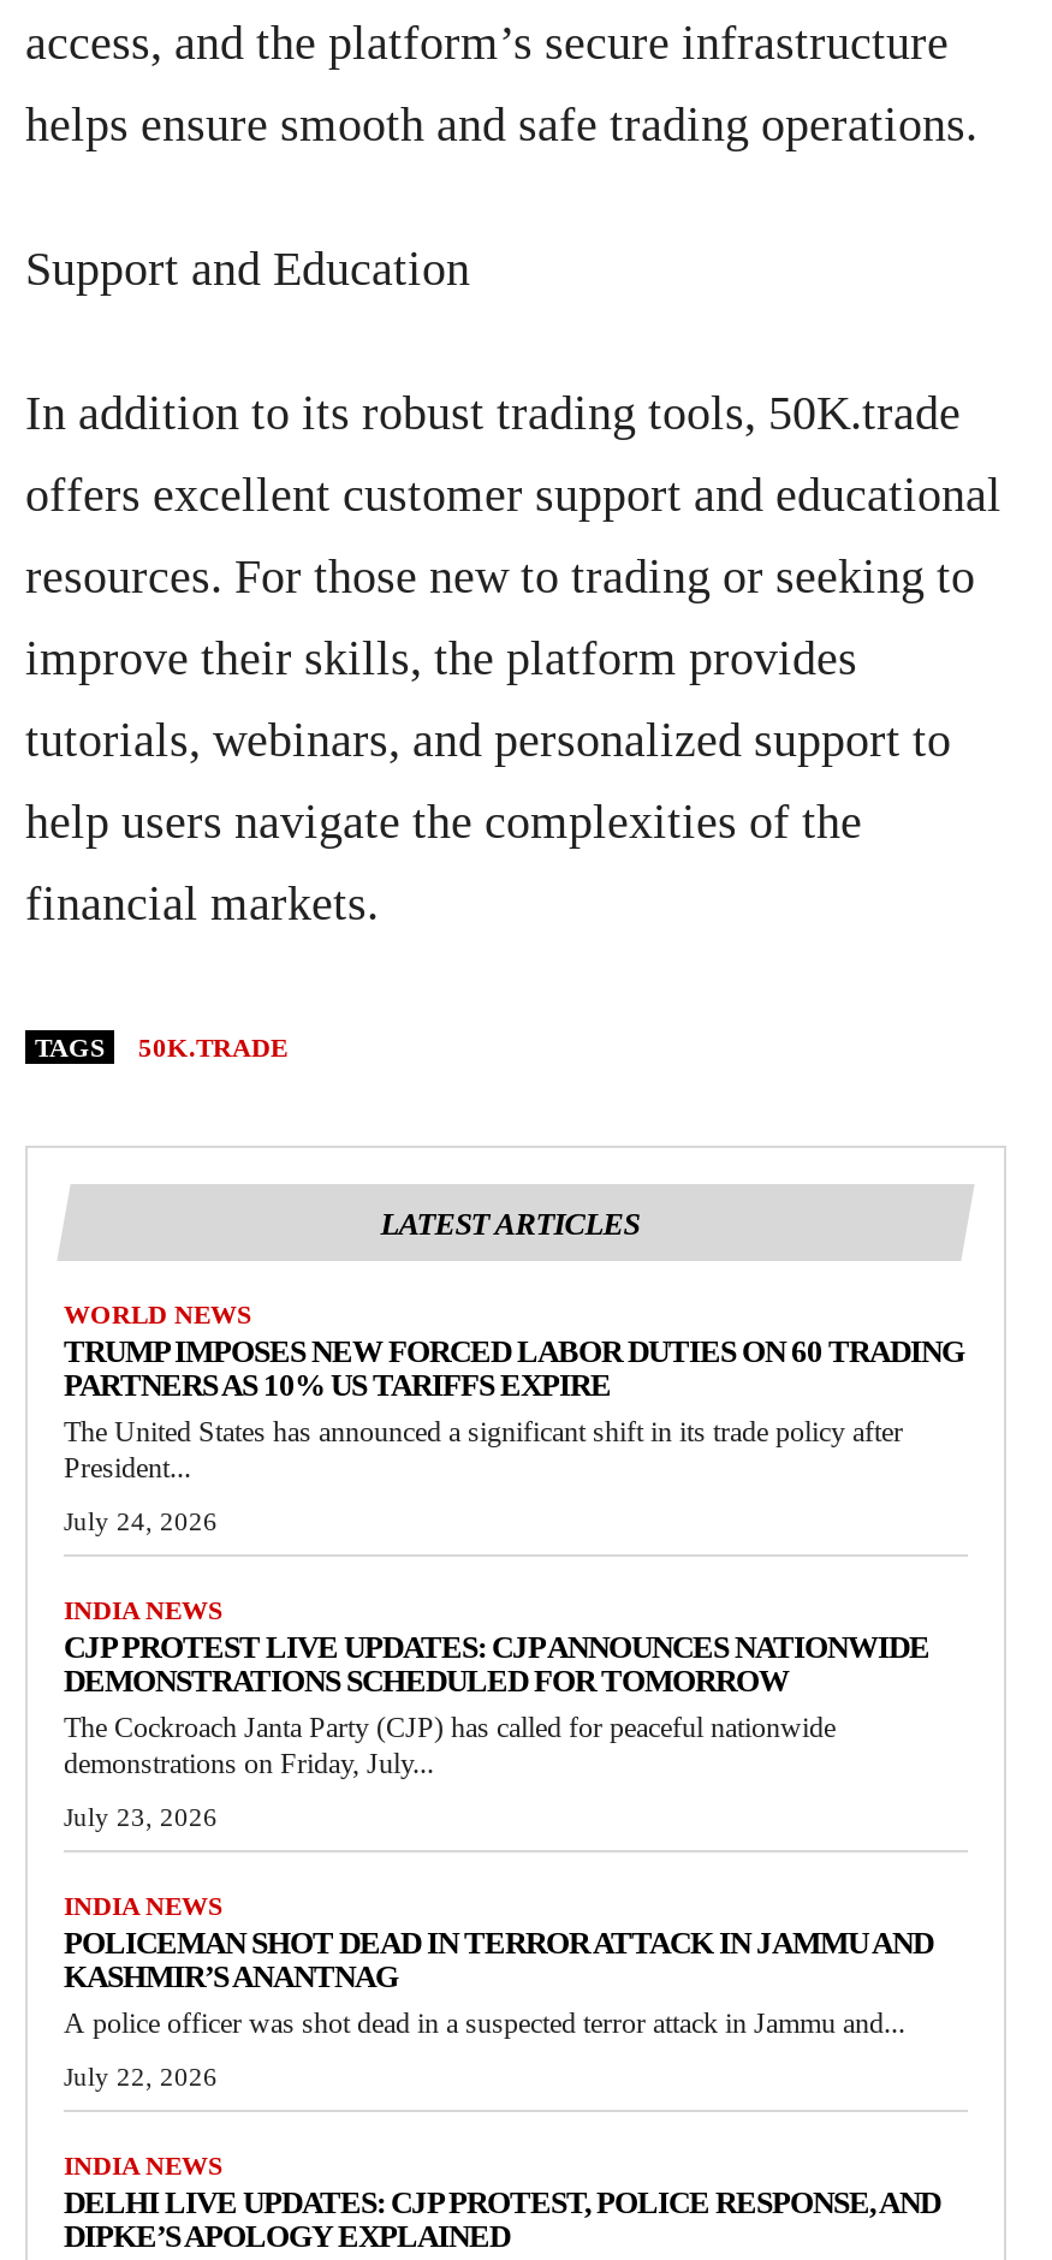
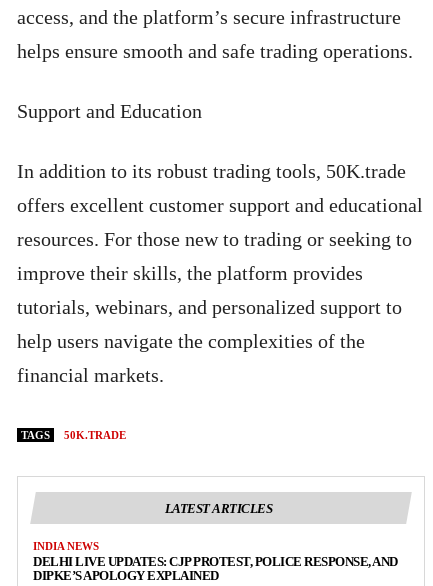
[64,1298,964,2089] WORLD NEWS | TRUMP IMPOSES NEW FORCED LABOR DUTIES ON 60 TRADING | PARTNERS AS 10% US TARIFFS EXPIRE | The United States has announced a significant shift in its trade policy after | President... | July 24, 2026 | INDIA NEWS | CJP PROTEST LIVE UPDATES: CJP ANNOUNCES NATIONWIDE | DEMONSTRATIONS SCHEDULED FOR TOMORROW | The Cockroach Janta Party (CJP) has called for peaceful nationwide | demonstrations on Friday, July... | July 23, 2026 | INDIA NEWS | POLICEMAN SHOT DEAD IN TERROR ATTACK IN JAMMU AND | KASHMIR’S ANANTNAG | A police officer was shot dead in a suspected terror attack in Jammu and... | July 22, 2026 -> none

